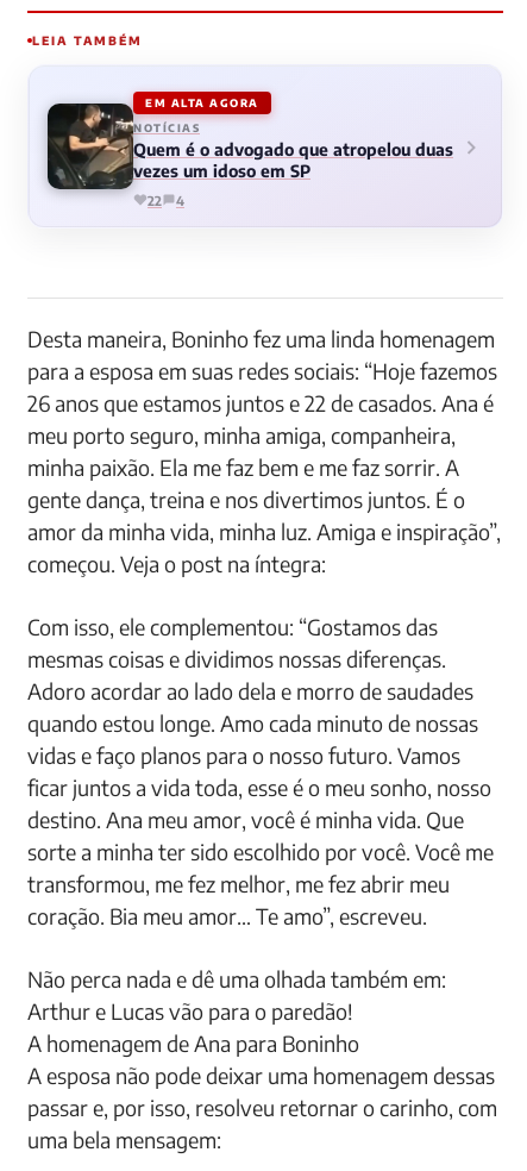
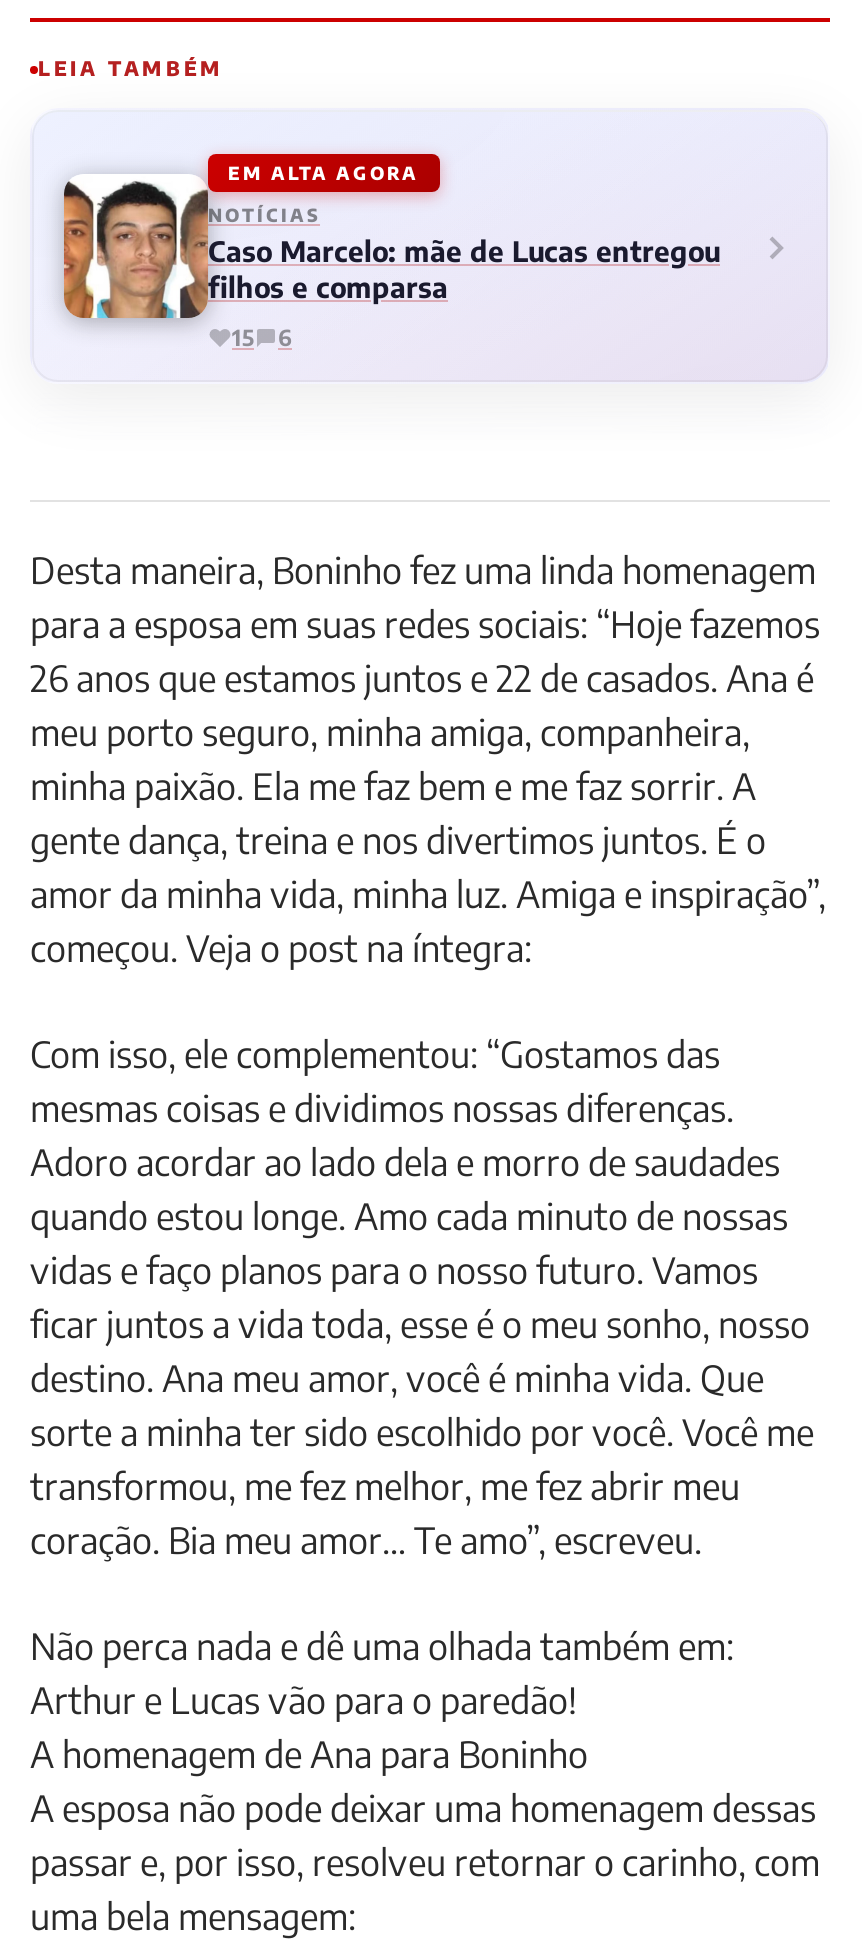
[46,102,453,190] [image] | Quem é o advogado que atropelou duas | vezes um idoso em SP -> [62,174,720,320] [image] | Caso Marcelo: mãe de Lucas entregou | filhos e comparsa
[148,192,184,208] 22 | 4 -> [232,325,292,351] 15 | 6

